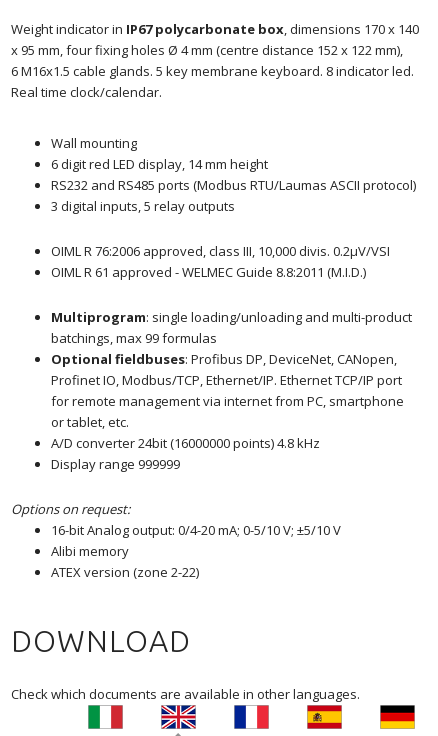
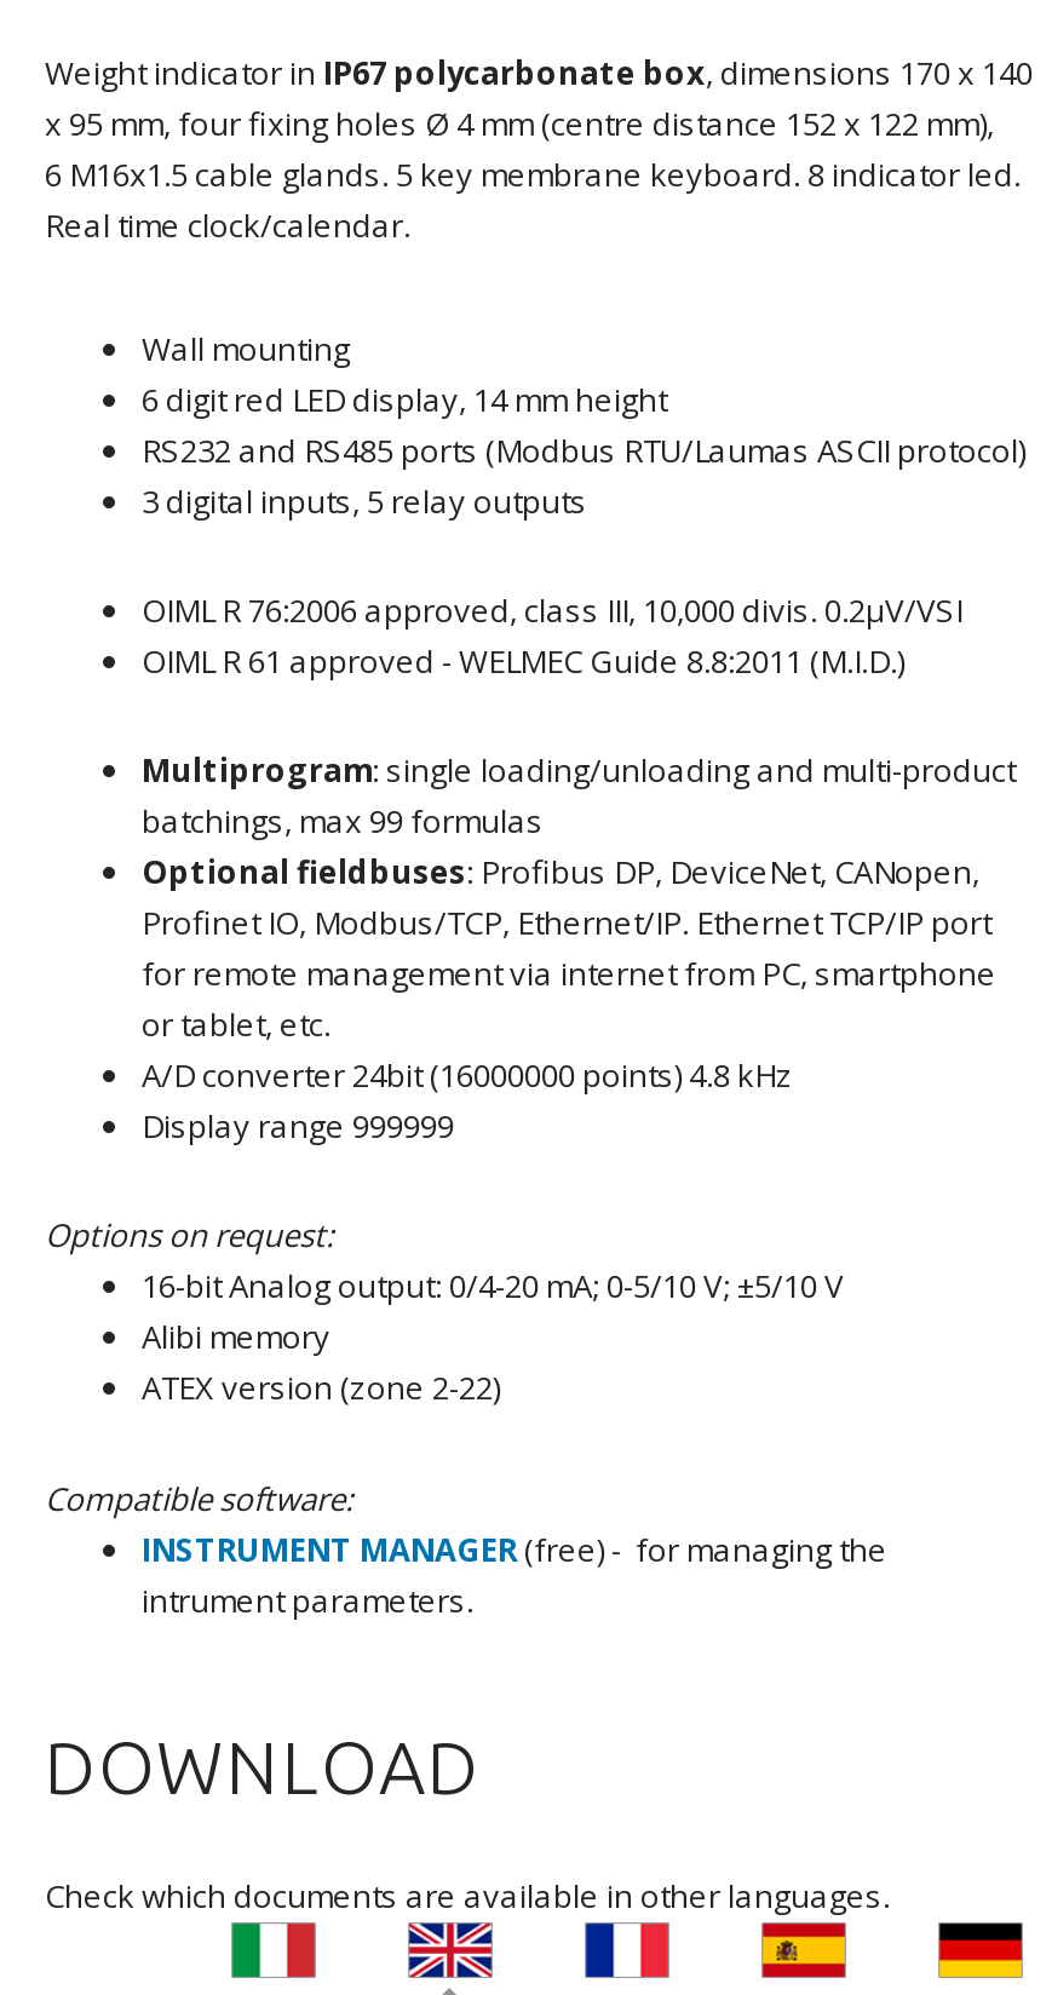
none -> [45,1476,887,1621] Compatible software: | INSTRUMENT MANAGER (free) - for managing the | intrument parameters.

